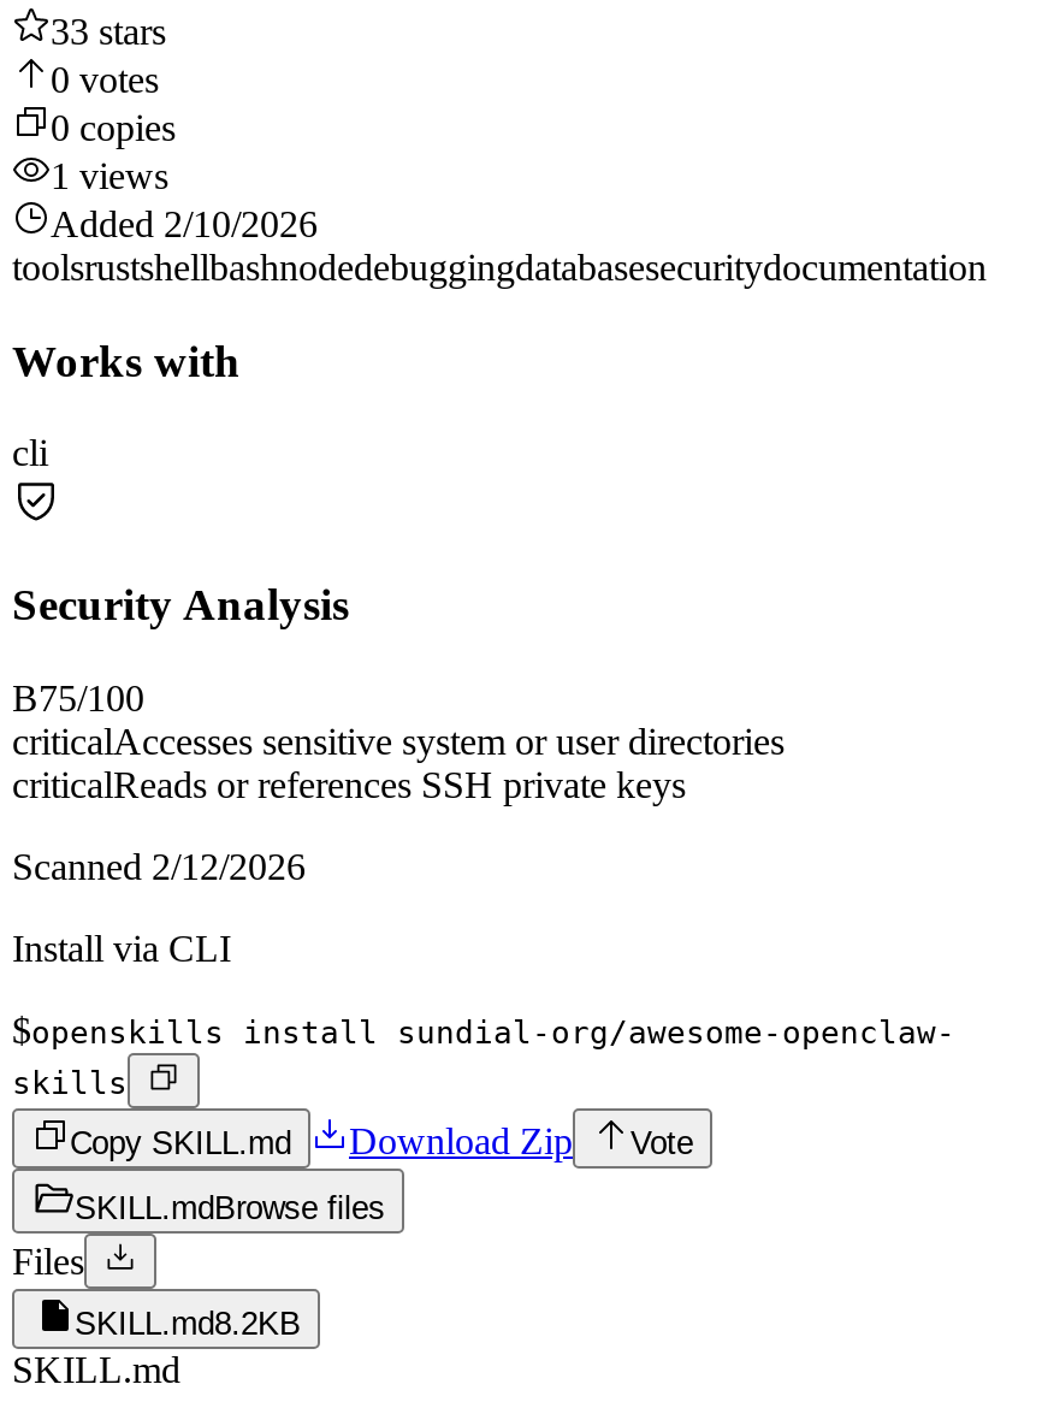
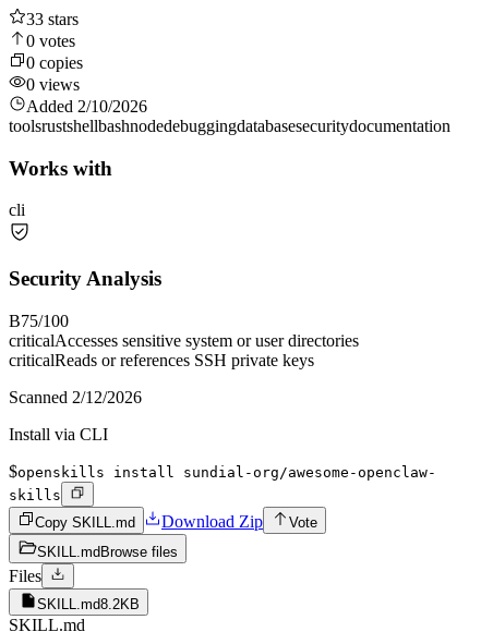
[51,155,168,196] 1 views -> [26,75,80,94] 0 views

